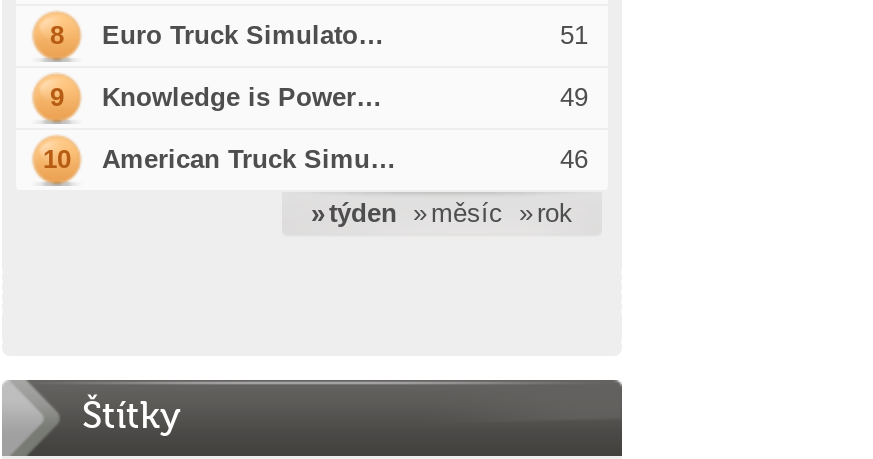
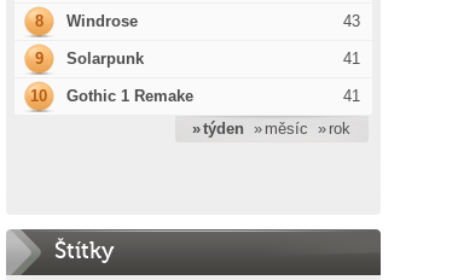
[102,19,588,49] Euro Truck Simulato… | 51 -> [66,12,360,30] Windrose | 43
[102,81,588,111] Knowledge is Power… | 49 -> [66,49,360,67] Solarpunk | 41
[102,143,588,173] American Truck Simu… | 46 -> [66,86,360,105] Gothic 1 Remake | 41

